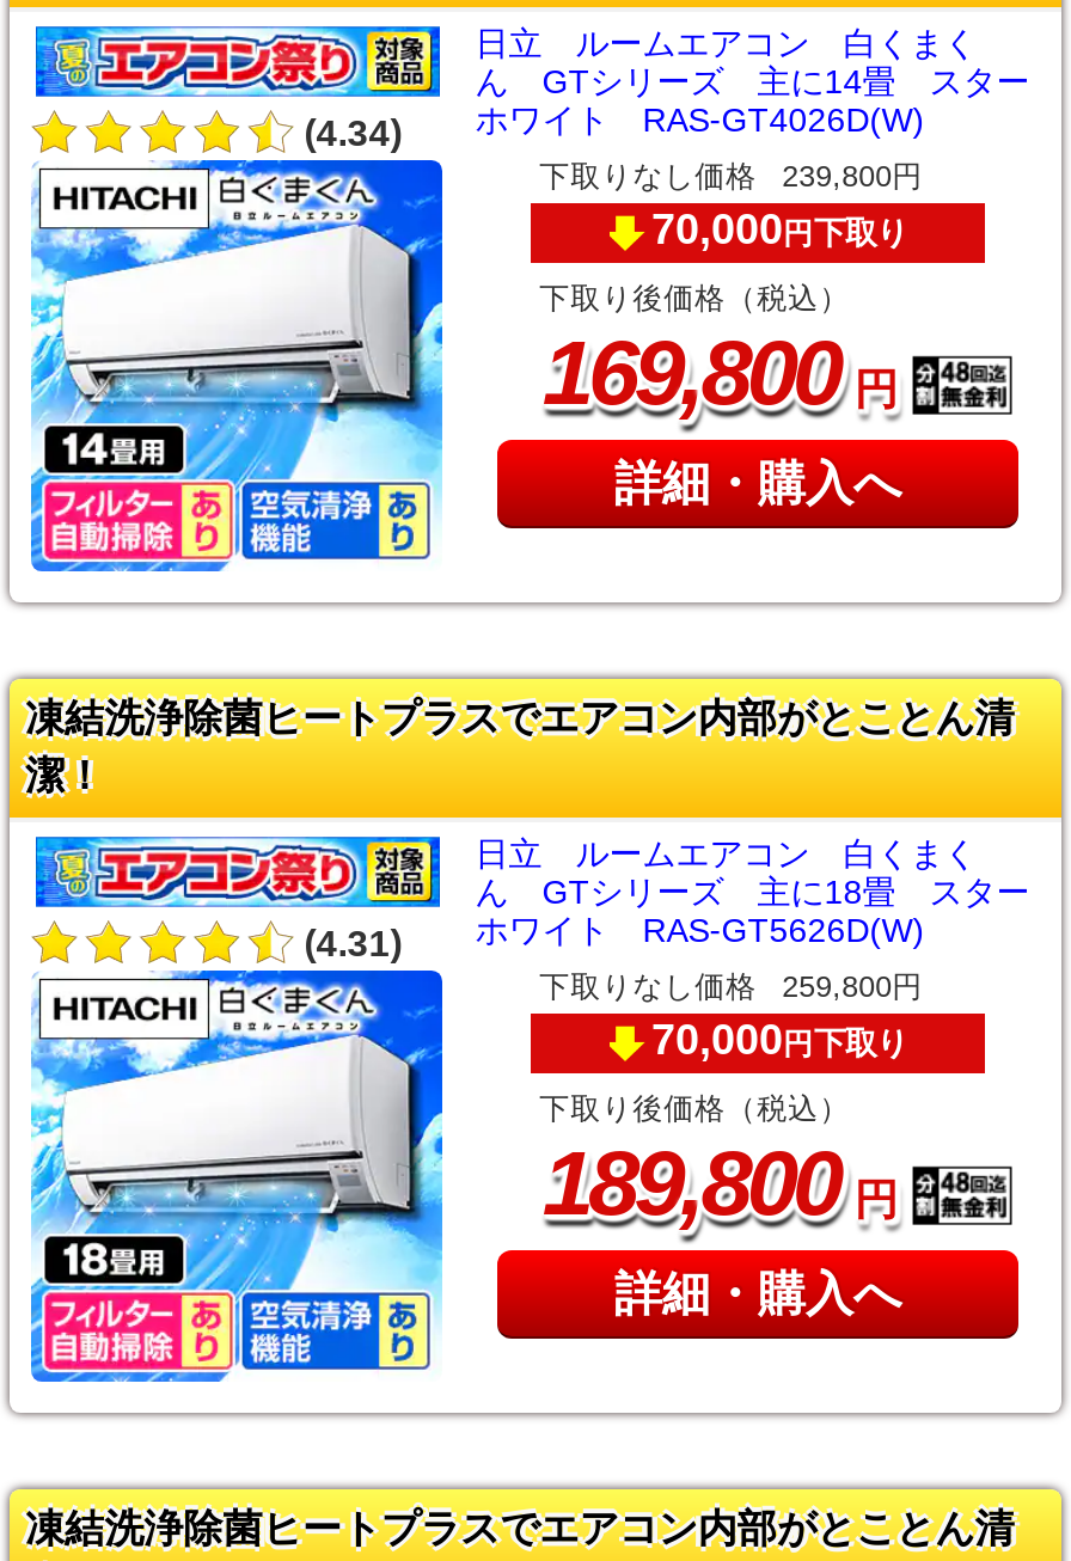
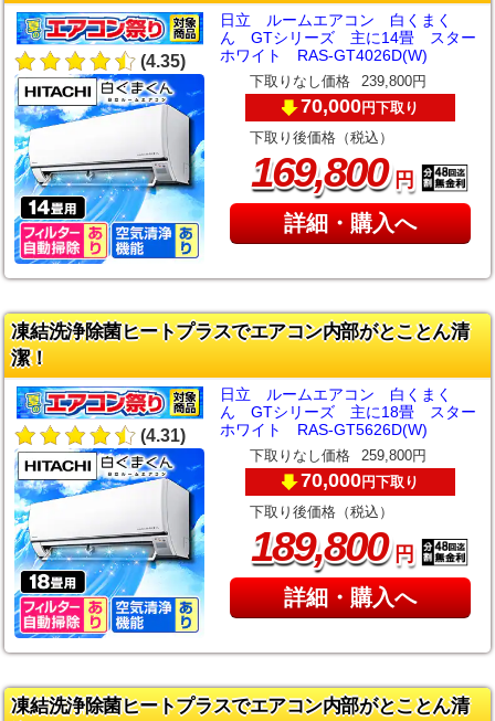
[304,100,924,154] (4.34) ホワイト RAS-GT4026D(W) -> [141,46,427,71] (4.35) ホワイト RAS-GT4026D(W)

